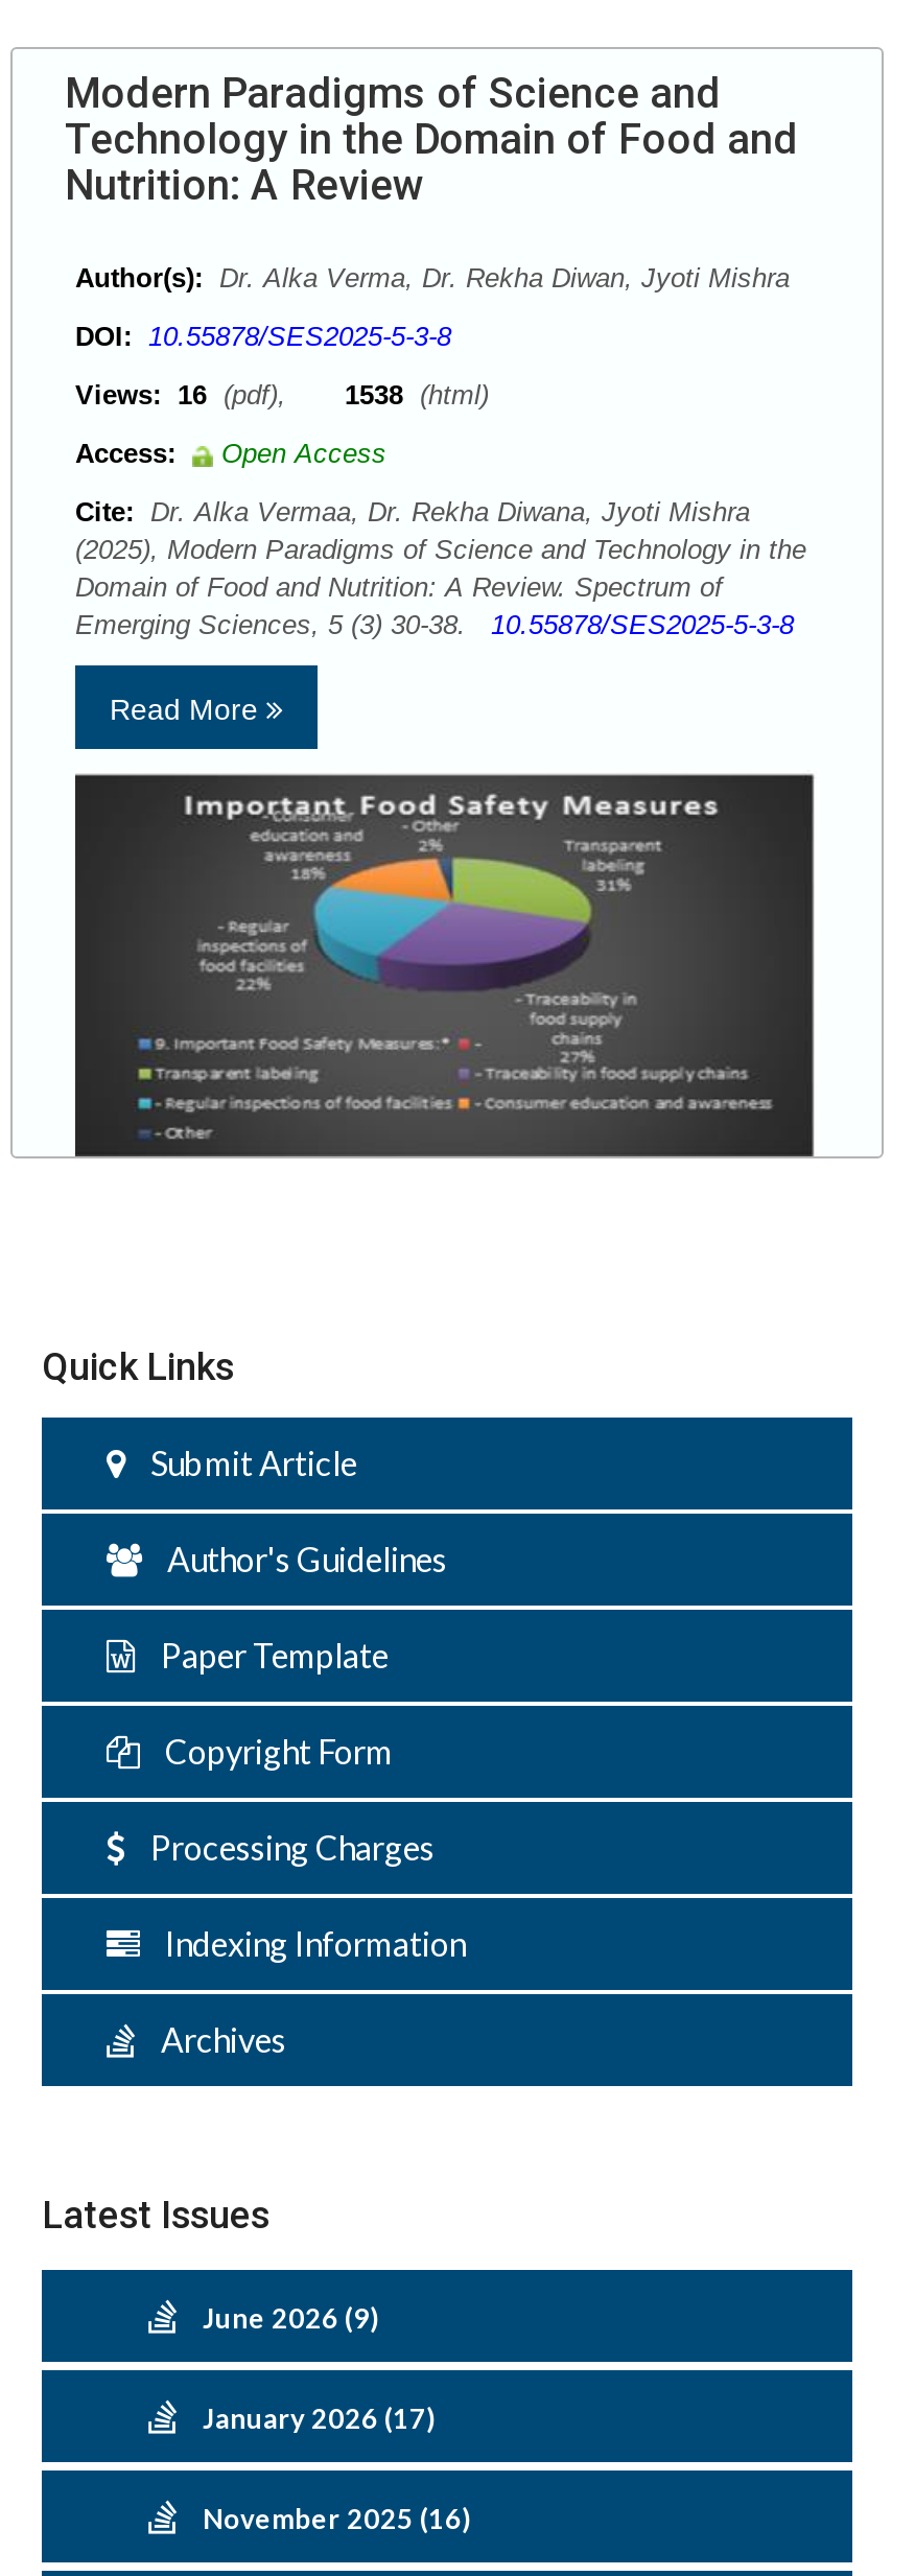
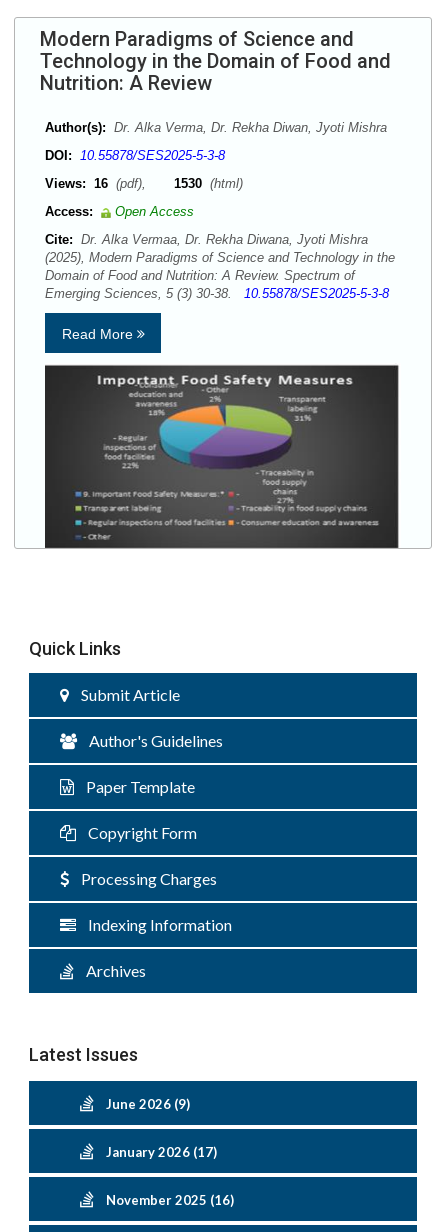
[75,379,489,411] Views: 16 (pdf), 1538 (html) -> [45,176,243,191] Views: 16 (pdf), 1530 (html)

